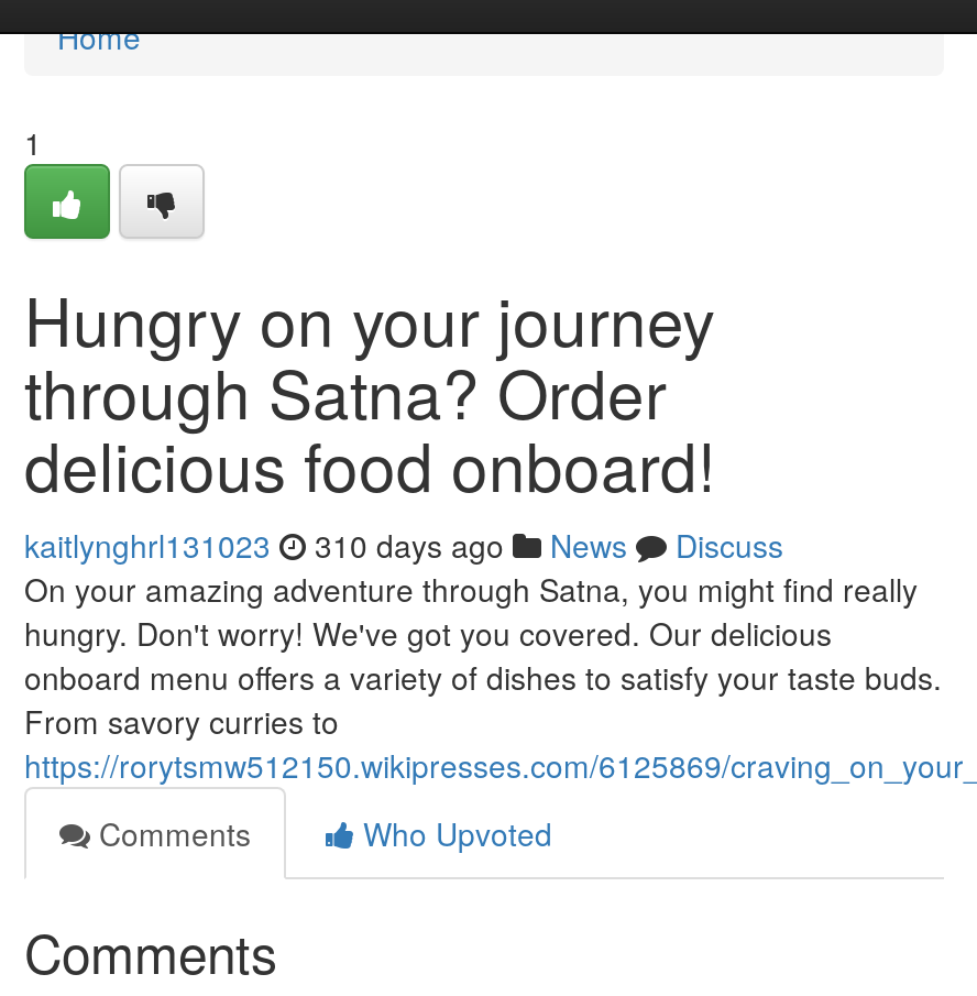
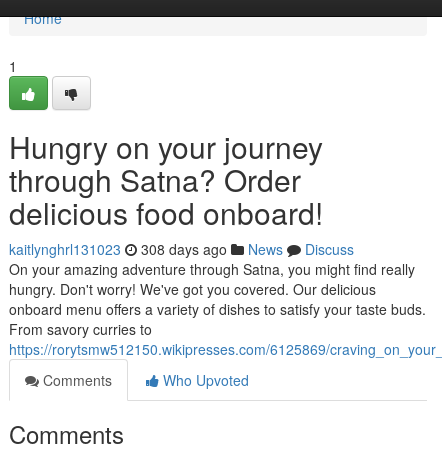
[24,523,783,567] kaitlynghrl131023 310 days ago News Discuss -> [9,239,354,259] kaitlynghrl131023 308 days ago News Discuss

